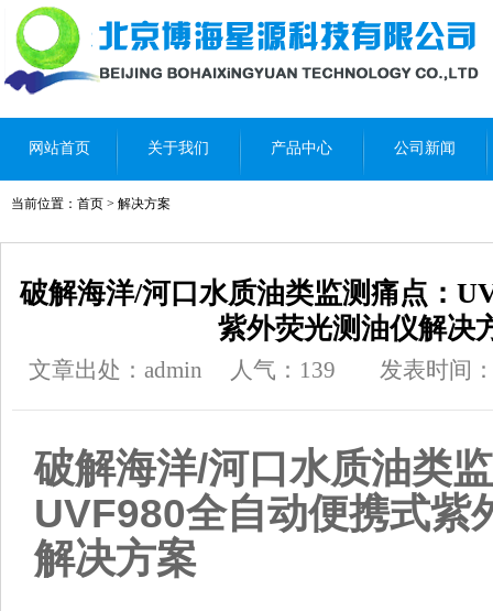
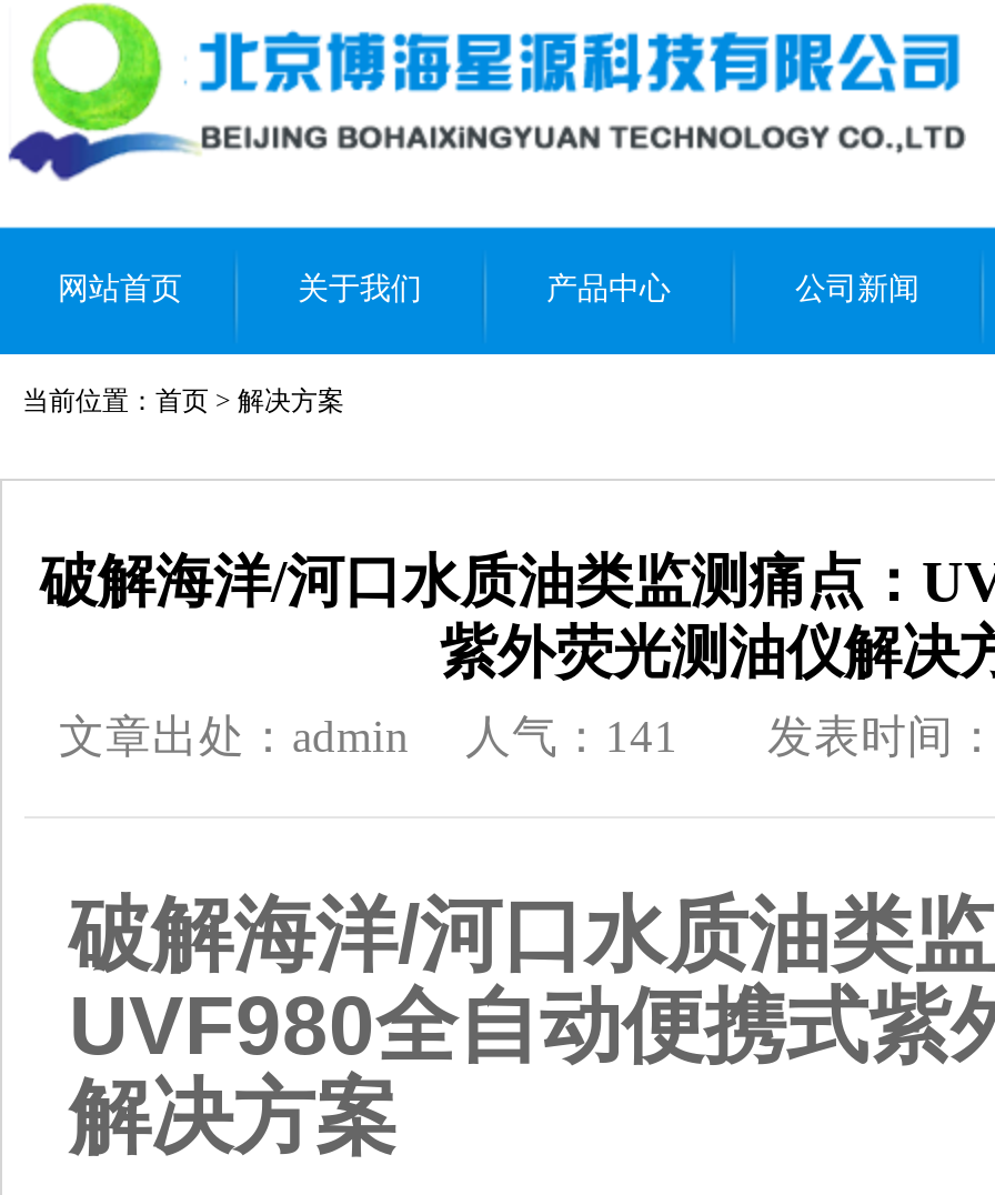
[231,358,336,382] 人气：139 -> [465,712,679,761] 人气：141

